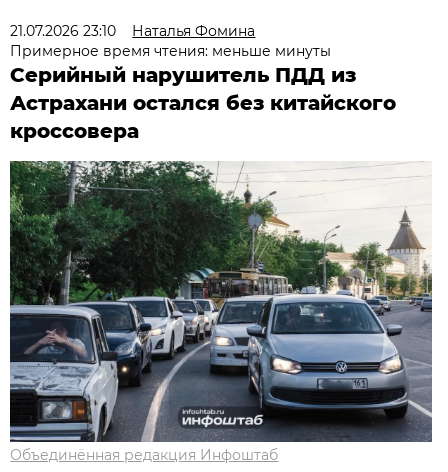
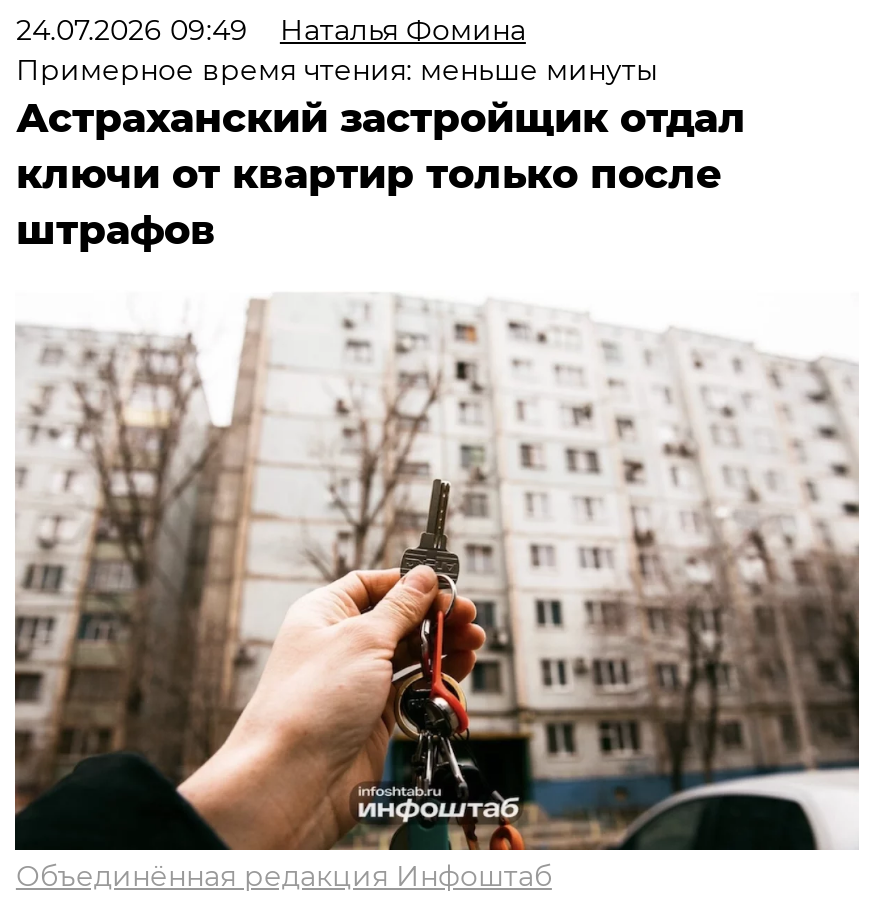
[10,22,255,40] 21.07.2026 23:10 Наталья Фомина -> [16,12,526,48] 24.07.2026 09:49 Наталья Фомина
[10,63,396,143] Серийный нарушитель ПДД из | Астрахани остался без китайского | кроссовера -> [16,94,746,254] Астраханский застройщик отдал | ключи от квартир только после | штрафов
[9,160,433,443] [image] -> [13,290,859,852] [image]

